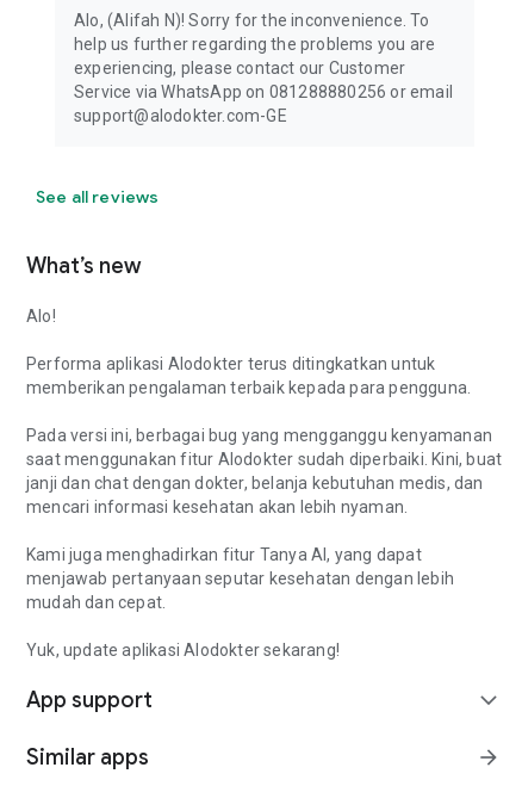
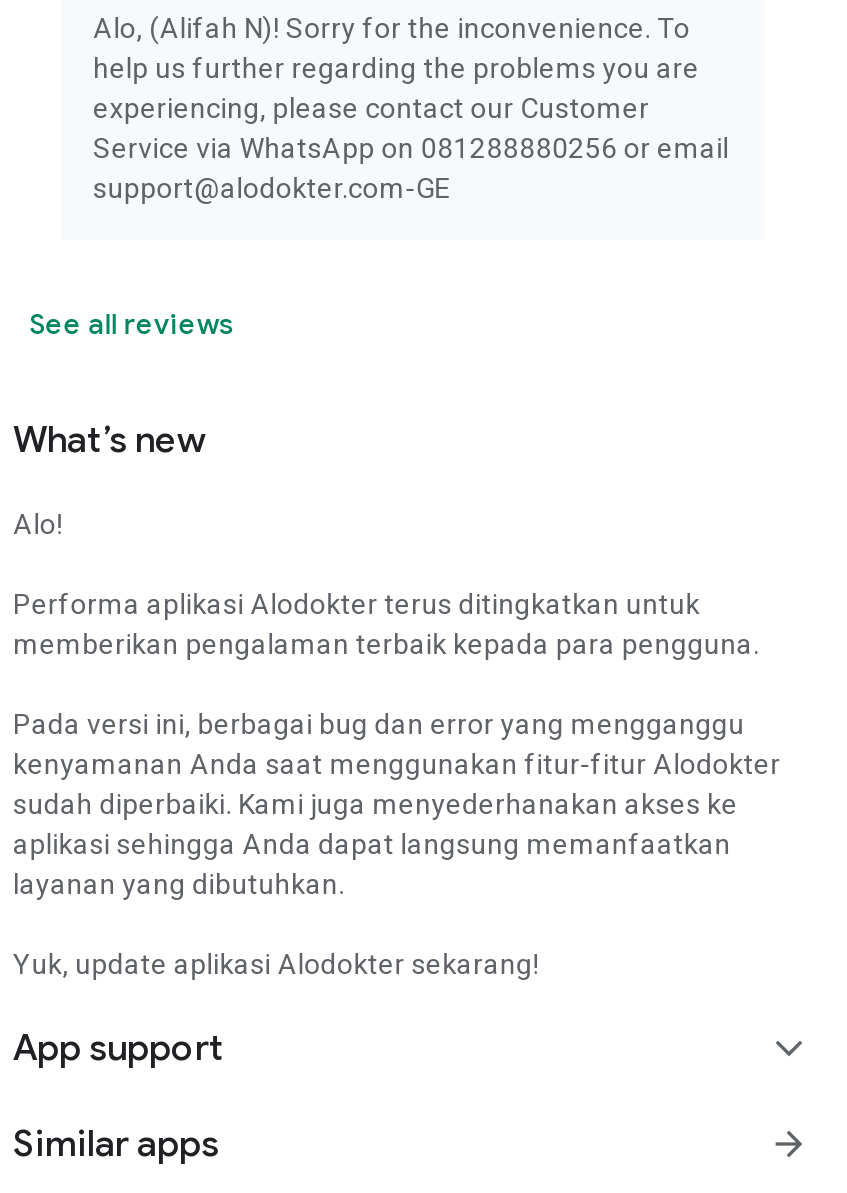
[26,426,502,612] Pada versi ini, berbagai bug yang mengganggu kenyamanan | saat menggunakan fitur Alodokter sudah diperbaiki. Kini, buat | janji dan chat dengan dokter, belanja kebutuhan medis, dan | mencari informasi kesehatan akan lebih nyaman. | Kami juga menghadirkan fitur Tanya AI, yang dapat | menjawab pertanyaan seputar kesehatan dengan lebih | mudah dan cepat. -> [13,708,781,900] Pada versi ini, berbagai bug dan error yang mengganggu | kenyamanan Anda saat menggunakan fitur-fitur Alodokter | sudah diperbaiki. Kami juga menyederhanakan akses ke | aplikasi sehingga Anda dapat langsung memanfaatkan | layanan yang dibutuhkan.

